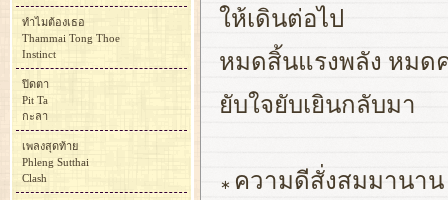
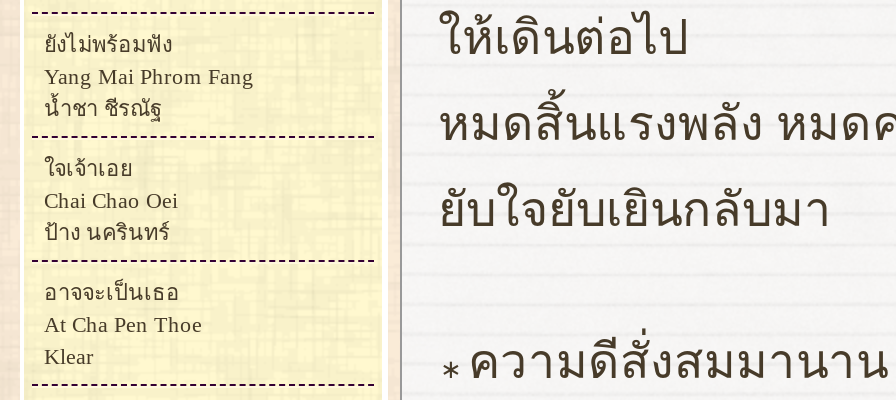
[22,16,120,60] ทำไมต้องเธอ | Thammai Tong Thoe | Instinct -> [44,32,254,120] ยังไม่พร้อมฟัง | Yang Mai Phrom Fang | น้ำชา ชีรณัฐ
[22,78,49,122] ปิดตา | Pit Ta | กะลา -> [44,156,178,244] ใจเจ้าเอย | Chai Chao Oei | ป้าง นครินทร์
[22,140,89,184] เพลงสุดท้าย | Phleng Sutthai | Clash -> [44,280,202,368] อาจจะเป็นเธอ | At Cha Pen Thoe | Klear

